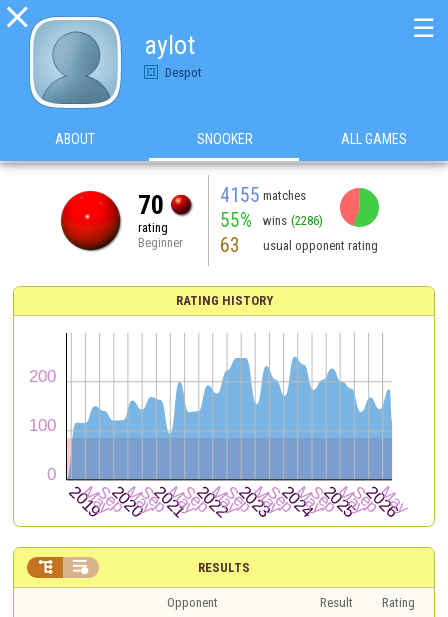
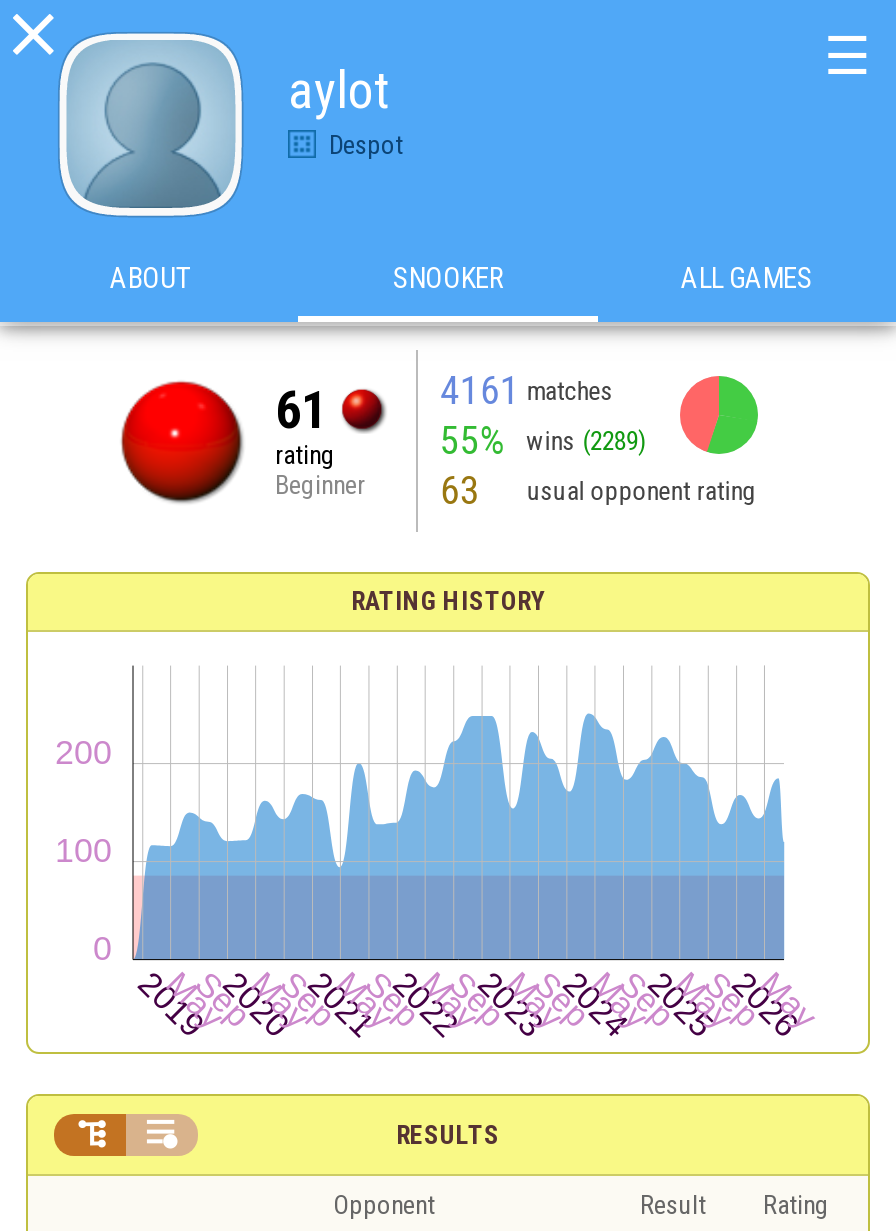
[220,183,306,206] 4155 matches -> [440,367,612,413] 4161 matches
[137,189,163,219] 70 -> [275,379,327,439] 61
[220,208,323,231] 55% wins (2286) -> [440,417,646,463] 55% wins (2289)

